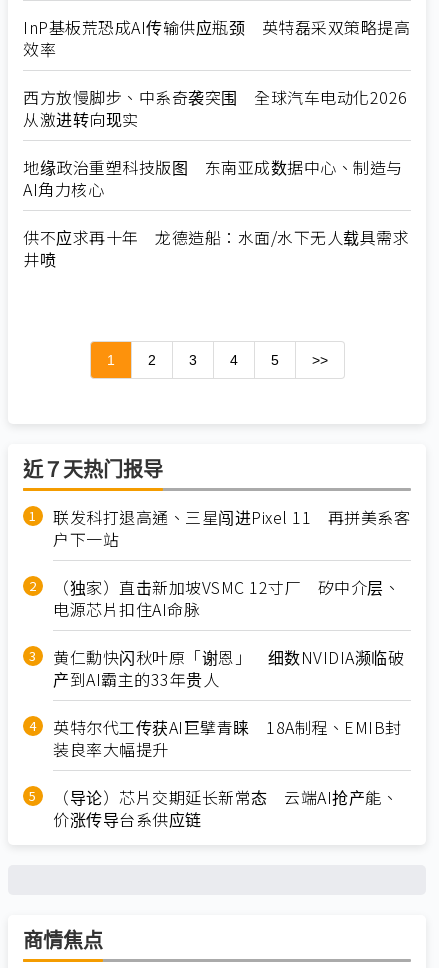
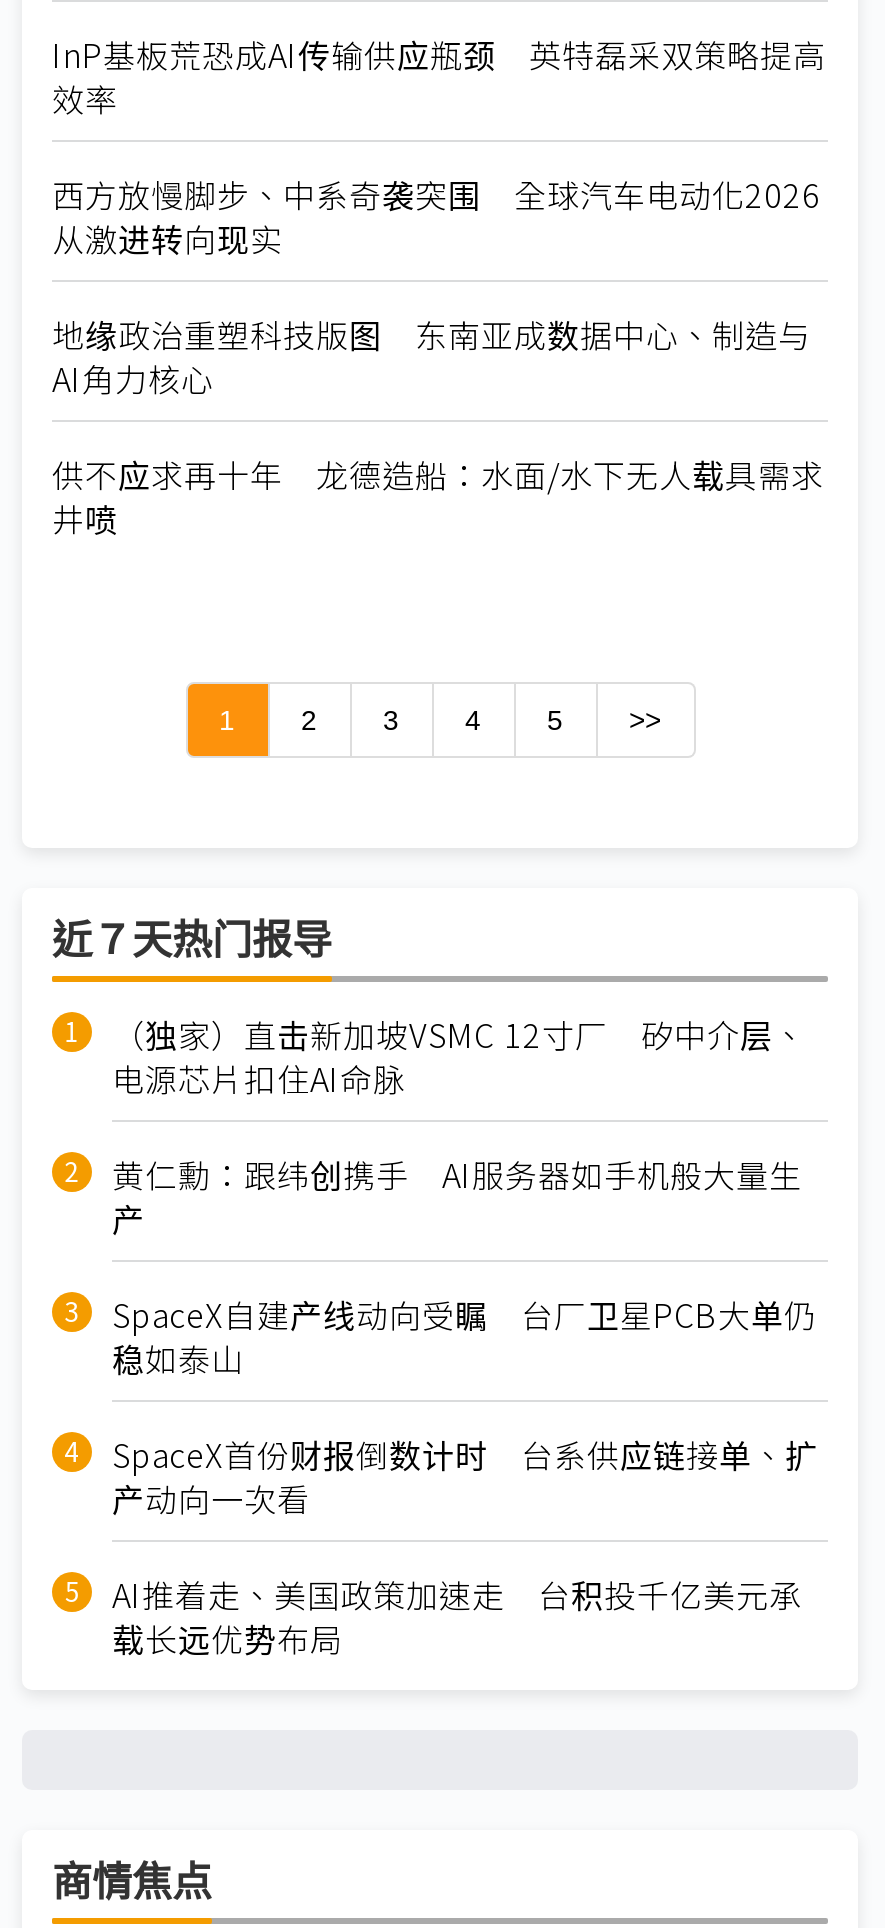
[53,505,410,551] 联发科打退高通、三星闯进Pixel 11 再拼美系客 | 户下一站 -> none
moved [53,575,400,621] -> [112,1010,806,1102]: （独家）直击新加坡VSMC 12寸厂 矽中介层、 | 电源芯片扣住AI命脉
[53,645,404,831] 黄仁勳快闪秋叶原「谢恩」 细数NVIDIA濒临破 | 产到AI霸主的33年贵人 | 英特尔代工传获AI巨擘青睐 18A制程、EMIB封 | 装良率大幅提升 | （导论）芯片交期延长新常态 云端AI抢产能、 | 价涨传导台系供应链 -> [112,1150,818,1662] 黄仁勳：跟纬创携手 AI服务器如手机般大量生 | 产 | SpaceX自建产线动向受瞩 台厂卫星PCB大单仍 | 稳如泰山 | SpaceX首份财报倒数计时 台系供应链接单、扩 | 产动向一次看 | AI推着走、美国政策加速走 台积投千亿美元承 | 载长远优势布局

